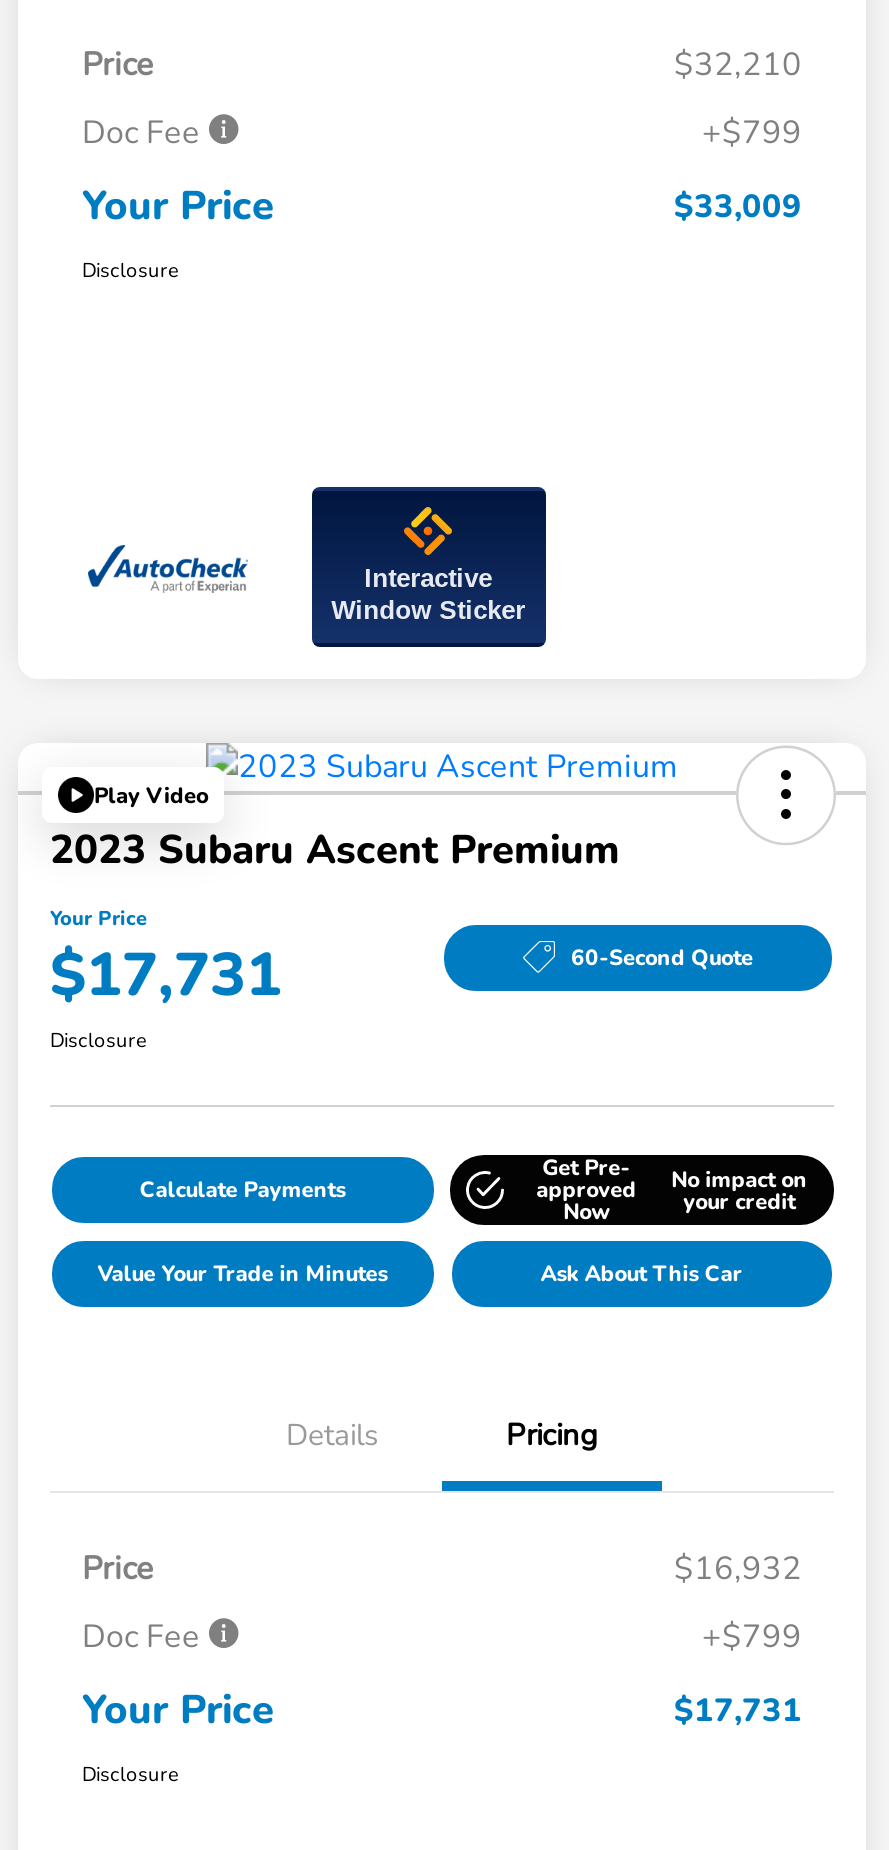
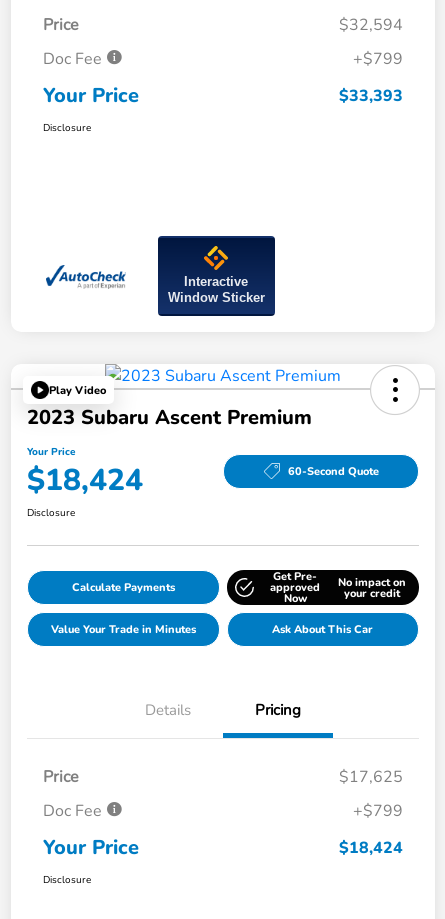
[674,43,802,87] $32,210 -> [339,14,403,36] $32,594
[674,185,802,229] $33,009 -> [339,85,403,107] $33,393
[50,935,282,1017] $17,731 -> [27,460,143,501] $18,424
[674,1547,802,1591] $16,932 -> [339,766,403,788] $17,625
[674,1689,802,1733] $17,731 -> [339,837,403,859] $18,424

